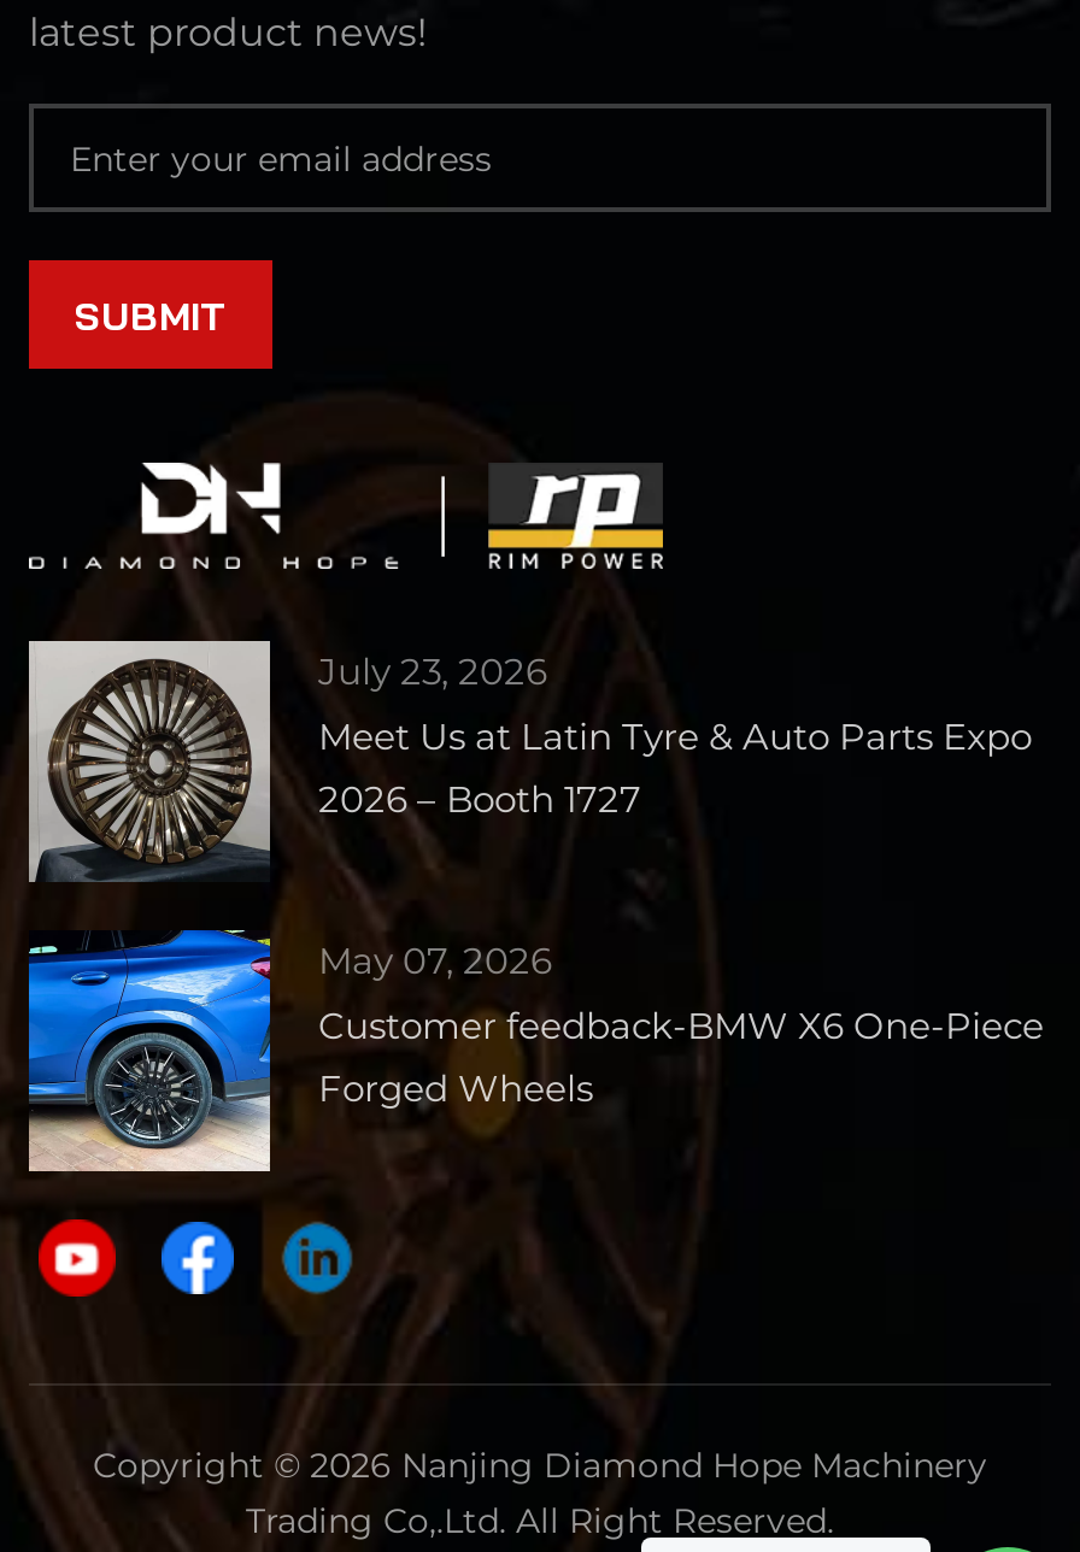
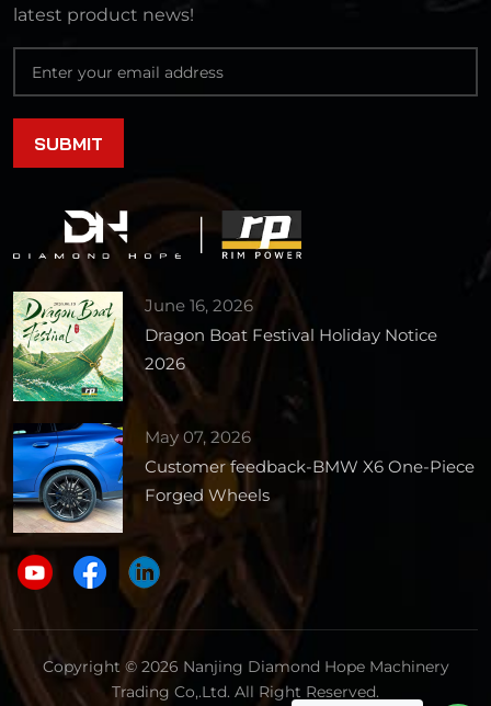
[27,641,1032,882] [image] | July 23, 2026 | Meet Us at Latin Tyre & Auto Parts Expo | 2026 – Booth 1727 -> [12,292,437,402] [image] | June 16, 2026 | Dragon Boat Festival Holiday Notice | 2026

